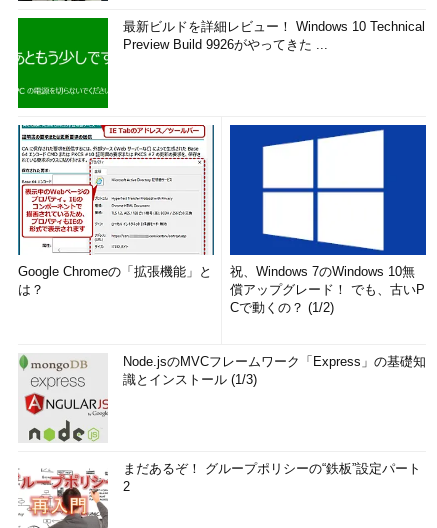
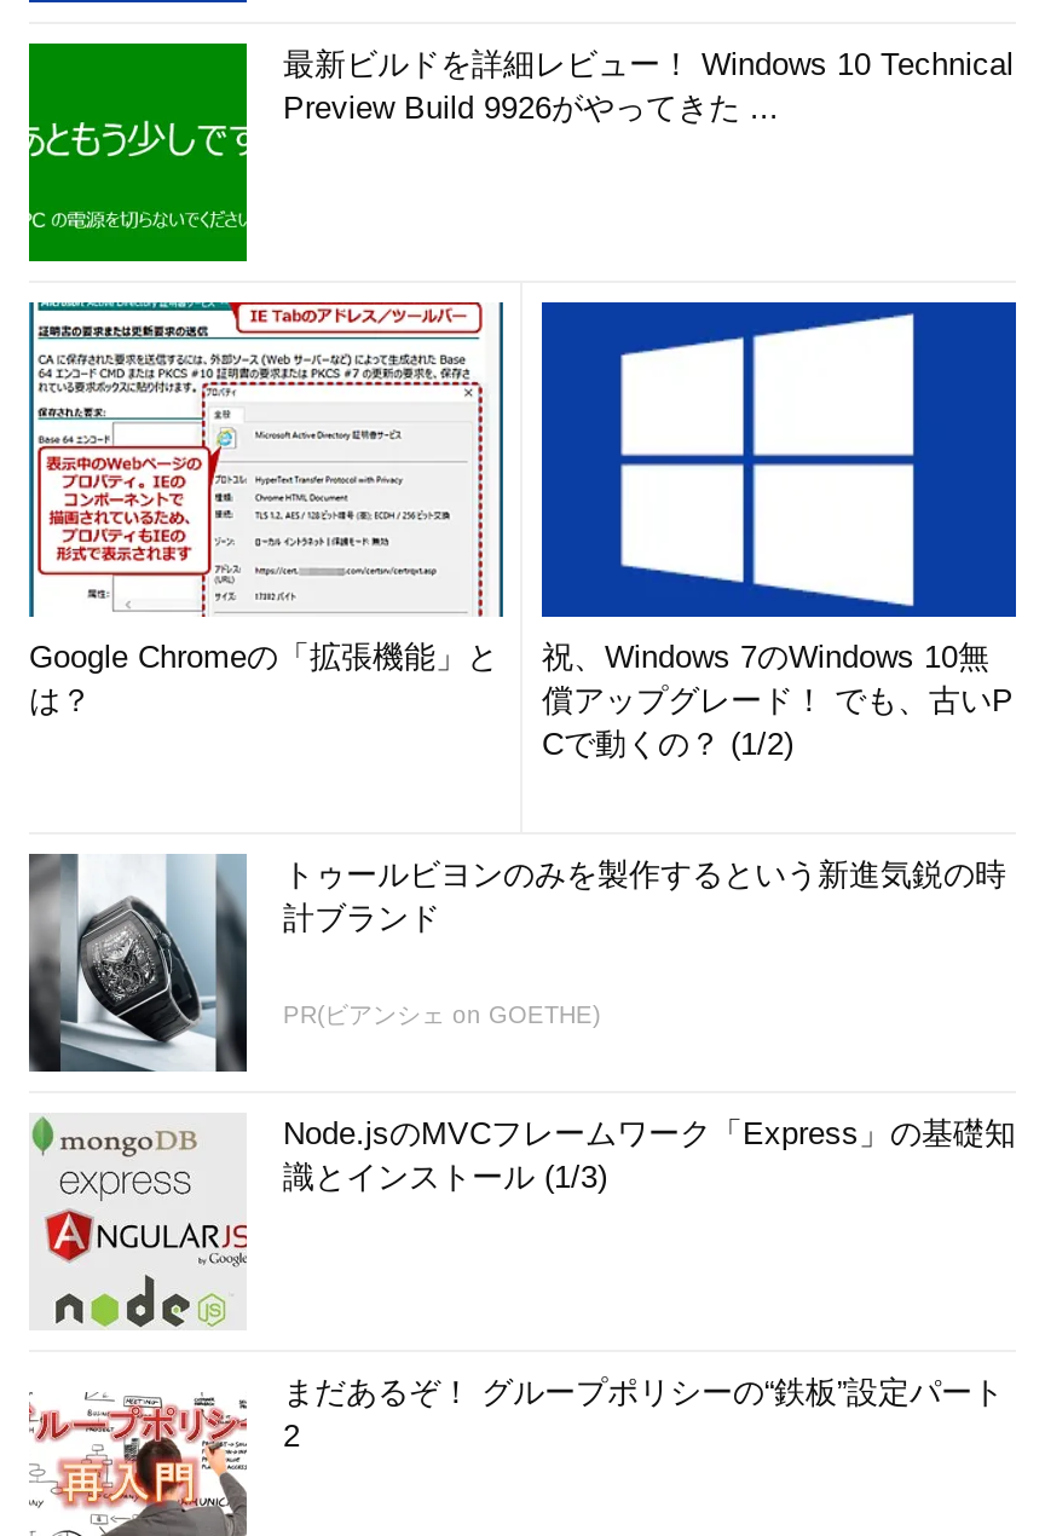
none -> [27,851,1006,1074] [image] | トゥールビヨンのみを製作するという新進気鋭の時 | 計ブランド | PR(ビアンシェ on GOETHE)

